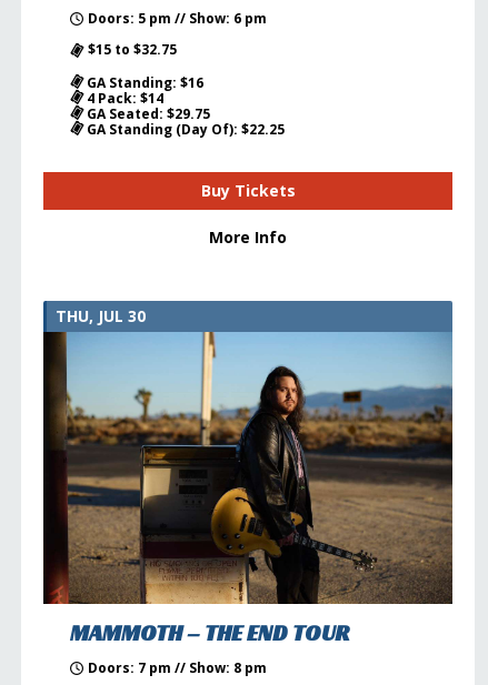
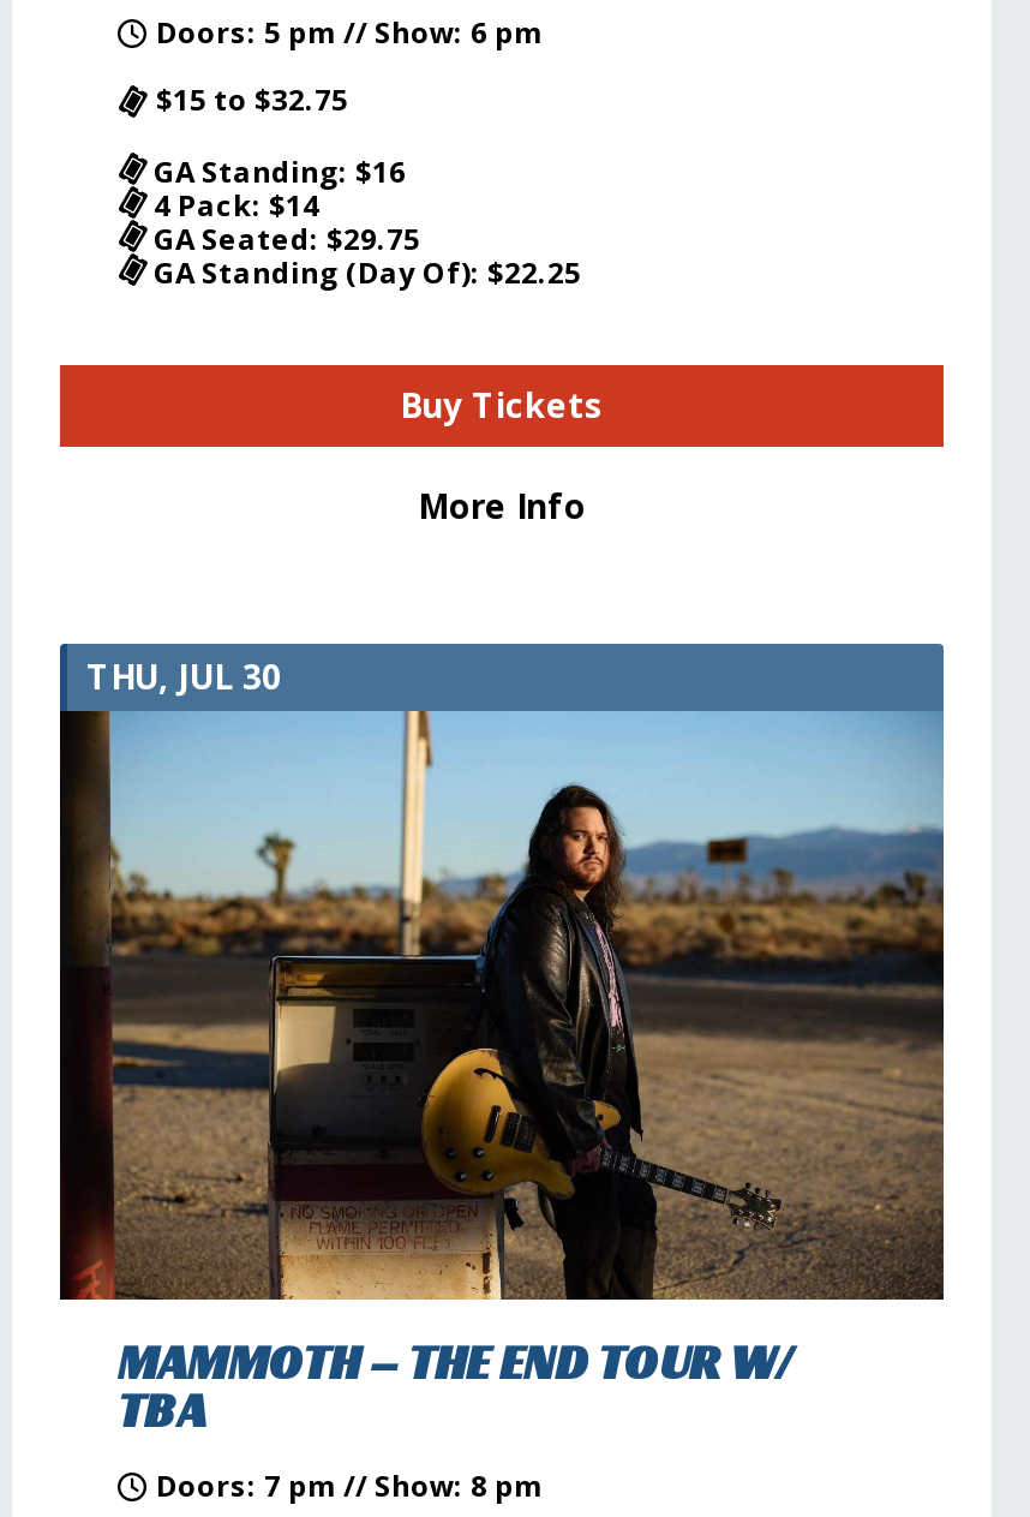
[70,618,350,647] MAMMOTH – THE END TOUR -> [118,1331,792,1442] MAMMOTH – THE END TOUR W/ | TBA

